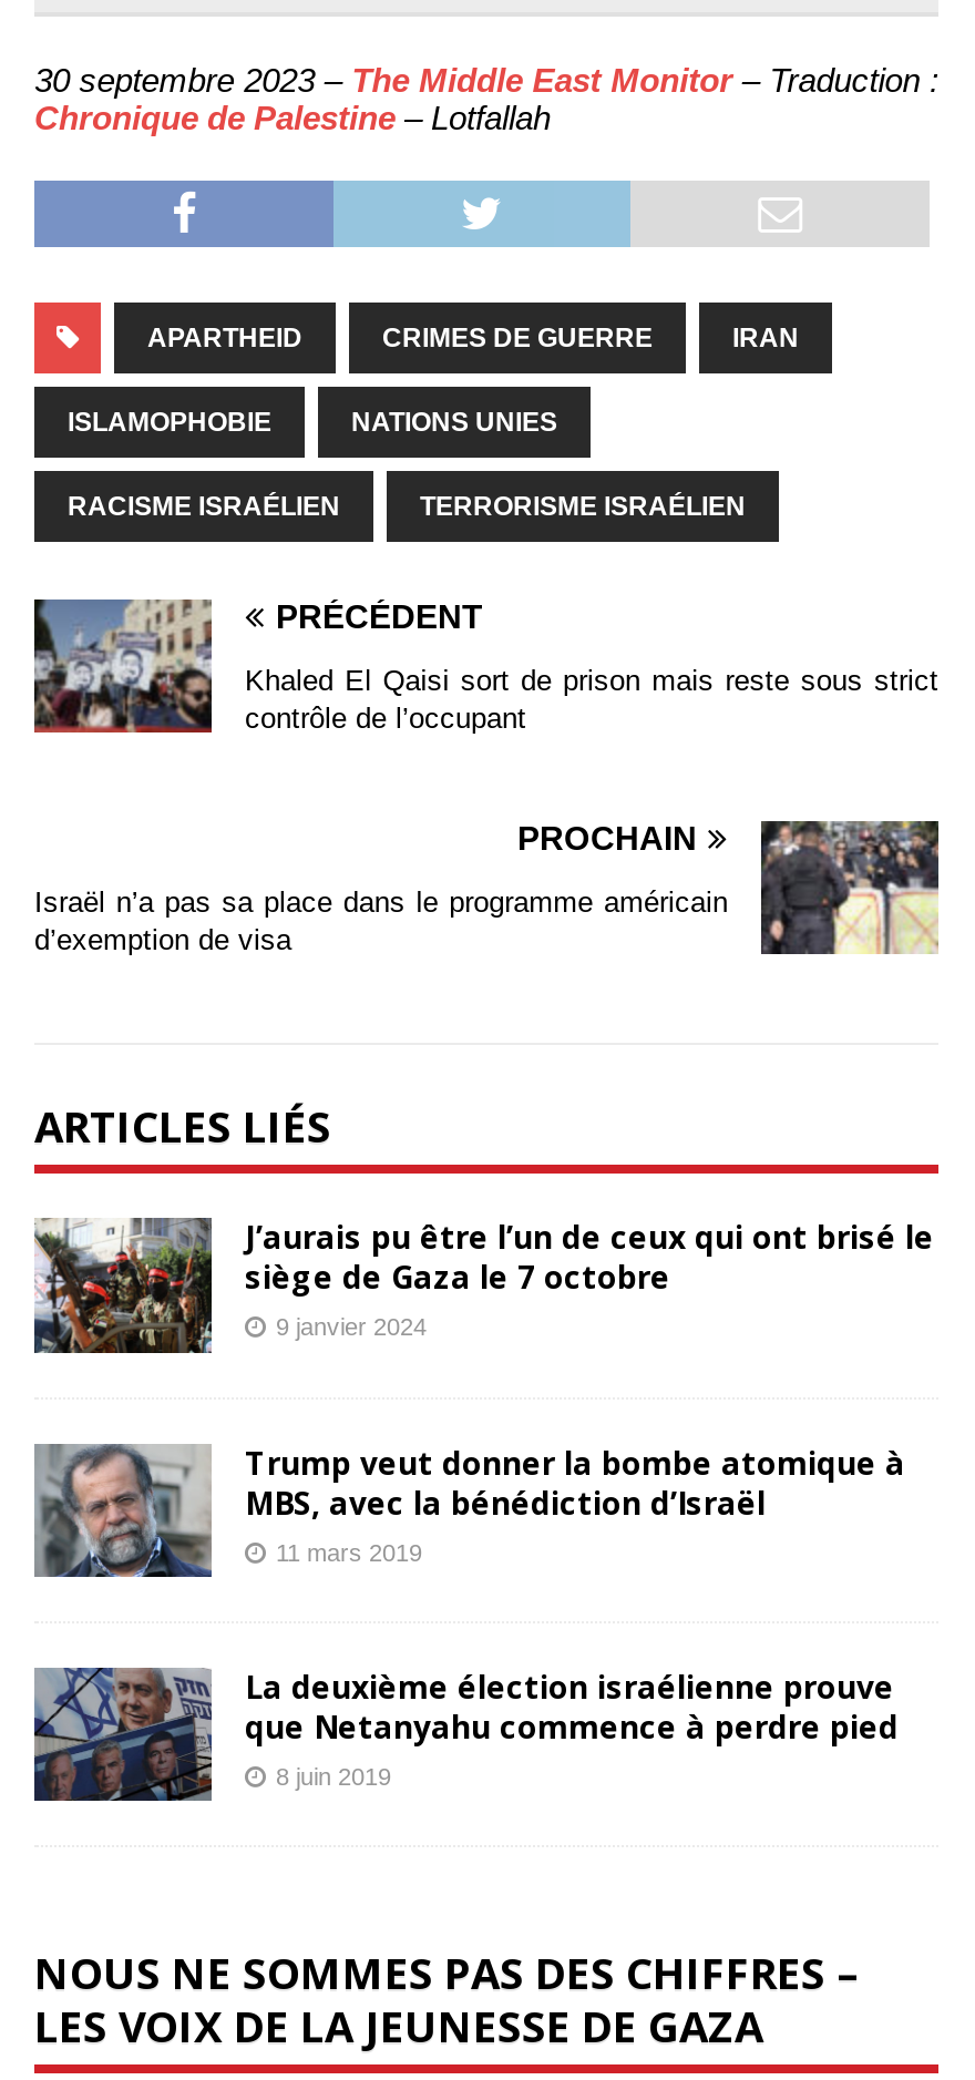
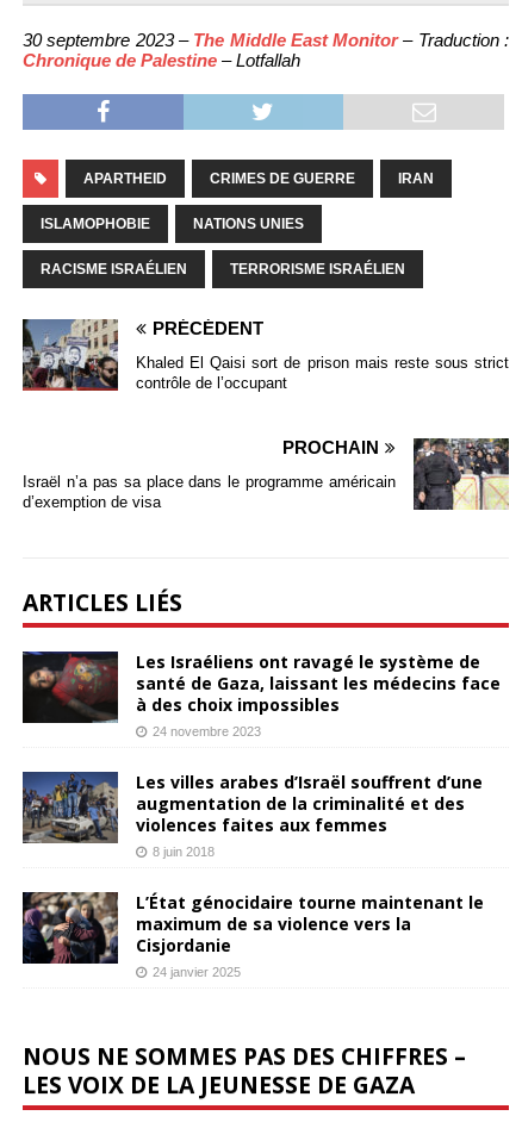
[32,1216,934,1355] [image] | J’aurais pu être l’un de ceux qui ont brisé le | siège de Gaza le 7 octobre | 9 janvier 2024 -> [21,650,501,738] [image] | Les Israéliens ont ravagé le système de | santé de Gaza, laissant les médecins face | à des choix impossibles | 24 novembre 2023
[34,1441,905,1579] [image] | Trump veut donner la bombe atomique à | MBS, avec la bénédiction d’Israël | 11 mars 2019 -> [23,770,483,858] [image] | Les villes arabes d’Israël souffrent d’une | augmentation de la criminalité et des | violences faites aux femmes | 8 juin 2018
[32,1665,899,1803] [image] | La deuxième élection israélienne prouve | que Netanyahu commence à perdre pied | 8 juin 2019 -> [21,891,484,979] [image] | L’État génocidaire tourne maintenant le | maximum de sa violence vers la | Cisjordanie | 24 janvier 2025

